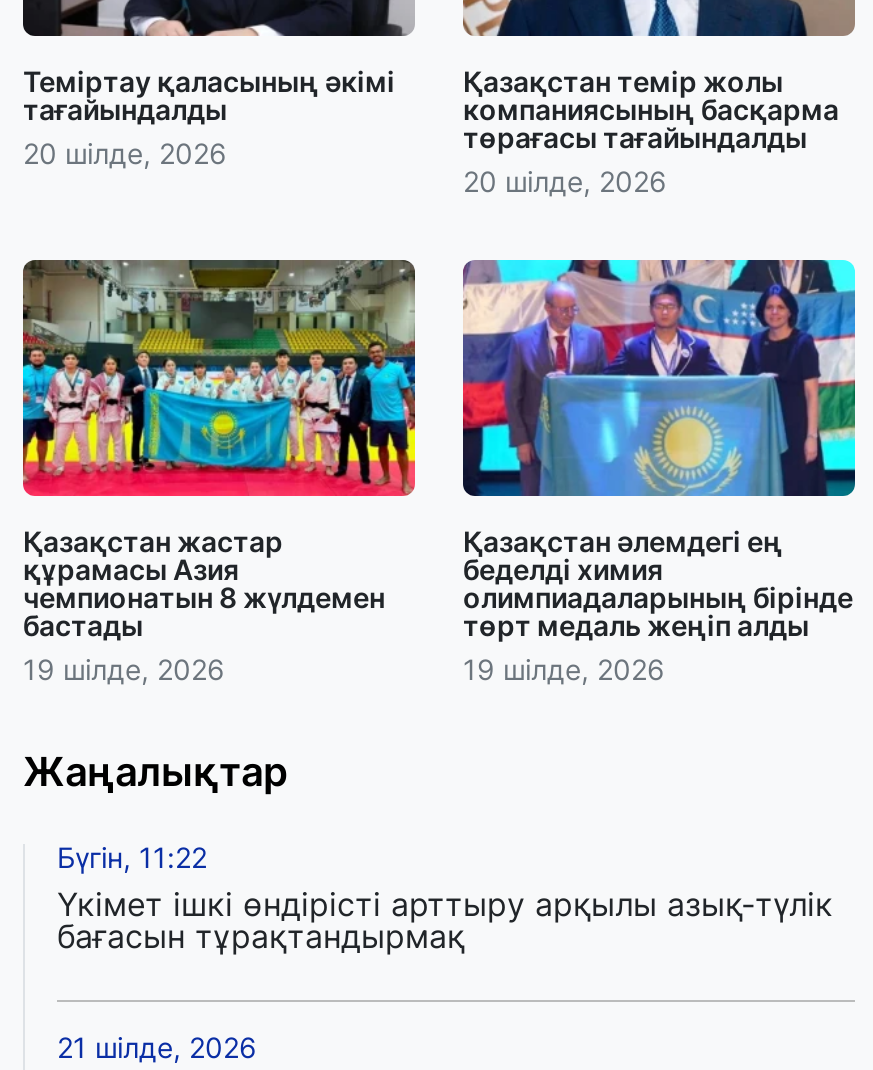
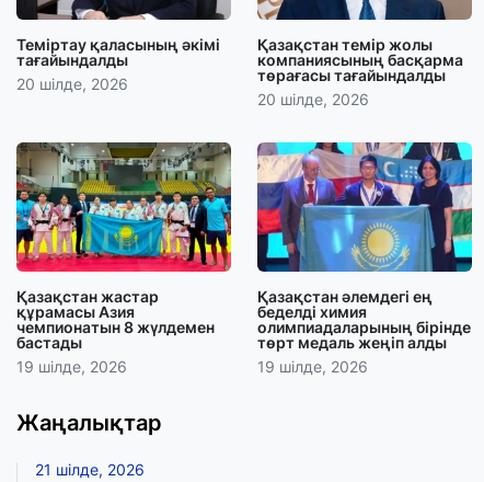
[57,839,833,955] Бүгін, 11:22 | Үкімет ішкі өндірісті арттыру арқылы азық-түлік | бағасын тұрақтандырмақ -> none

